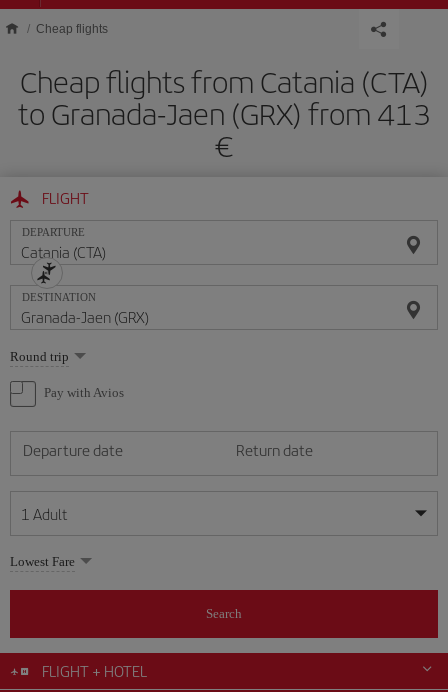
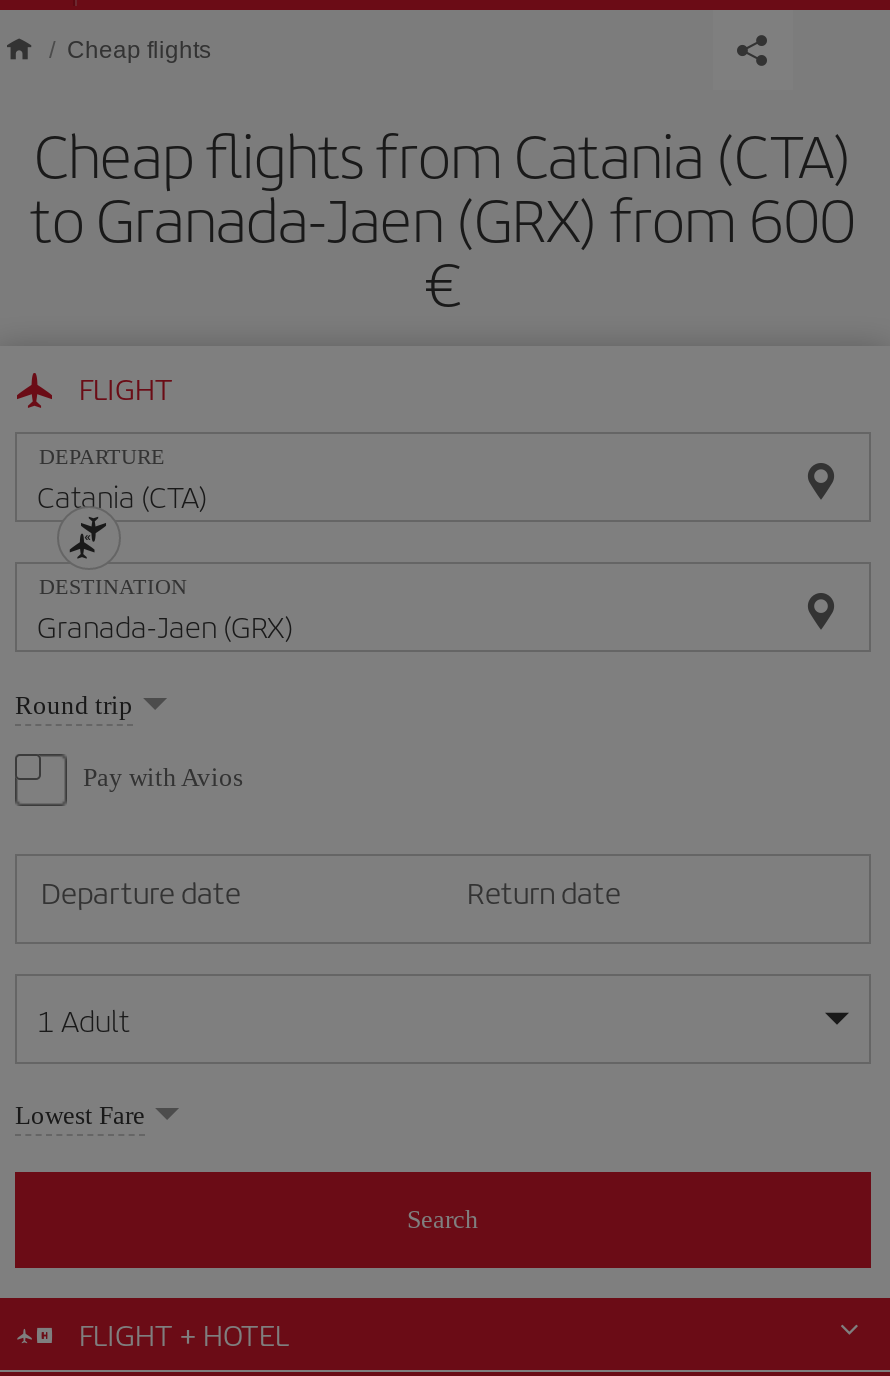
[17,92,430,134] to Granada-Jaen (GRX) from 413 -> [30,176,856,260] to Granada-Jaen (GRX) from 600

